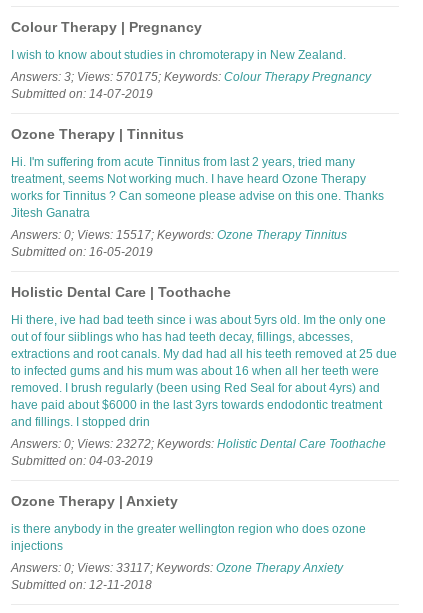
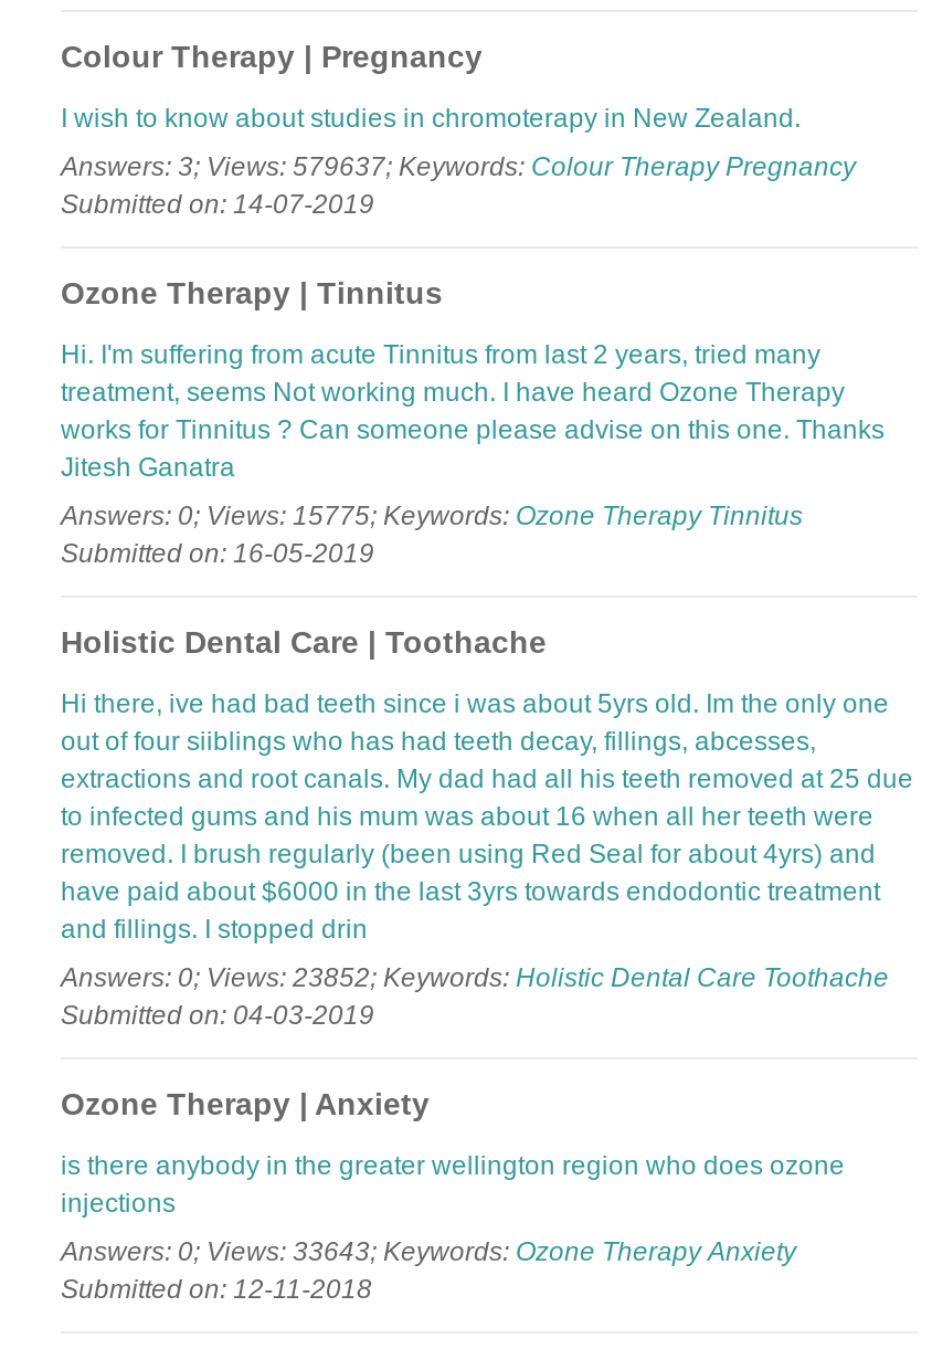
[11,70,371,84] Answers: 3; Views: 570175; Keywords: Colour Therapy Pregnancy -> [61,150,856,181] Answers: 3; Views: 579637; Keywords: Colour Therapy Pregnancy
[11,228,347,242] Answers: 0; Views: 15517; Keywords: Ozone Therapy Tinnitus -> [61,500,803,531] Answers: 0; Views: 15775; Keywords: Ozone Therapy Tinnitus
[11,437,386,451] Answers: 0; Views: 23272; Keywords: Holistic Dental Care Toothache -> [61,961,889,992] Answers: 0; Views: 23852; Keywords: Holistic Dental Care Toothache
[11,561,343,575] Answers: 0; Views: 33117; Keywords: Ozone Therapy Anxiety -> [61,1235,796,1266] Answers: 0; Views: 33643; Keywords: Ozone Therapy Anxiety

